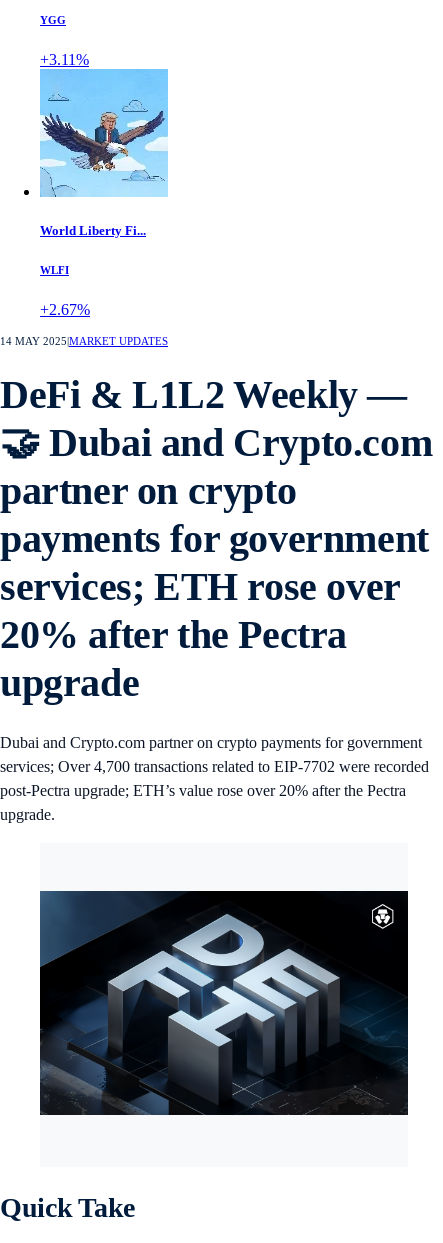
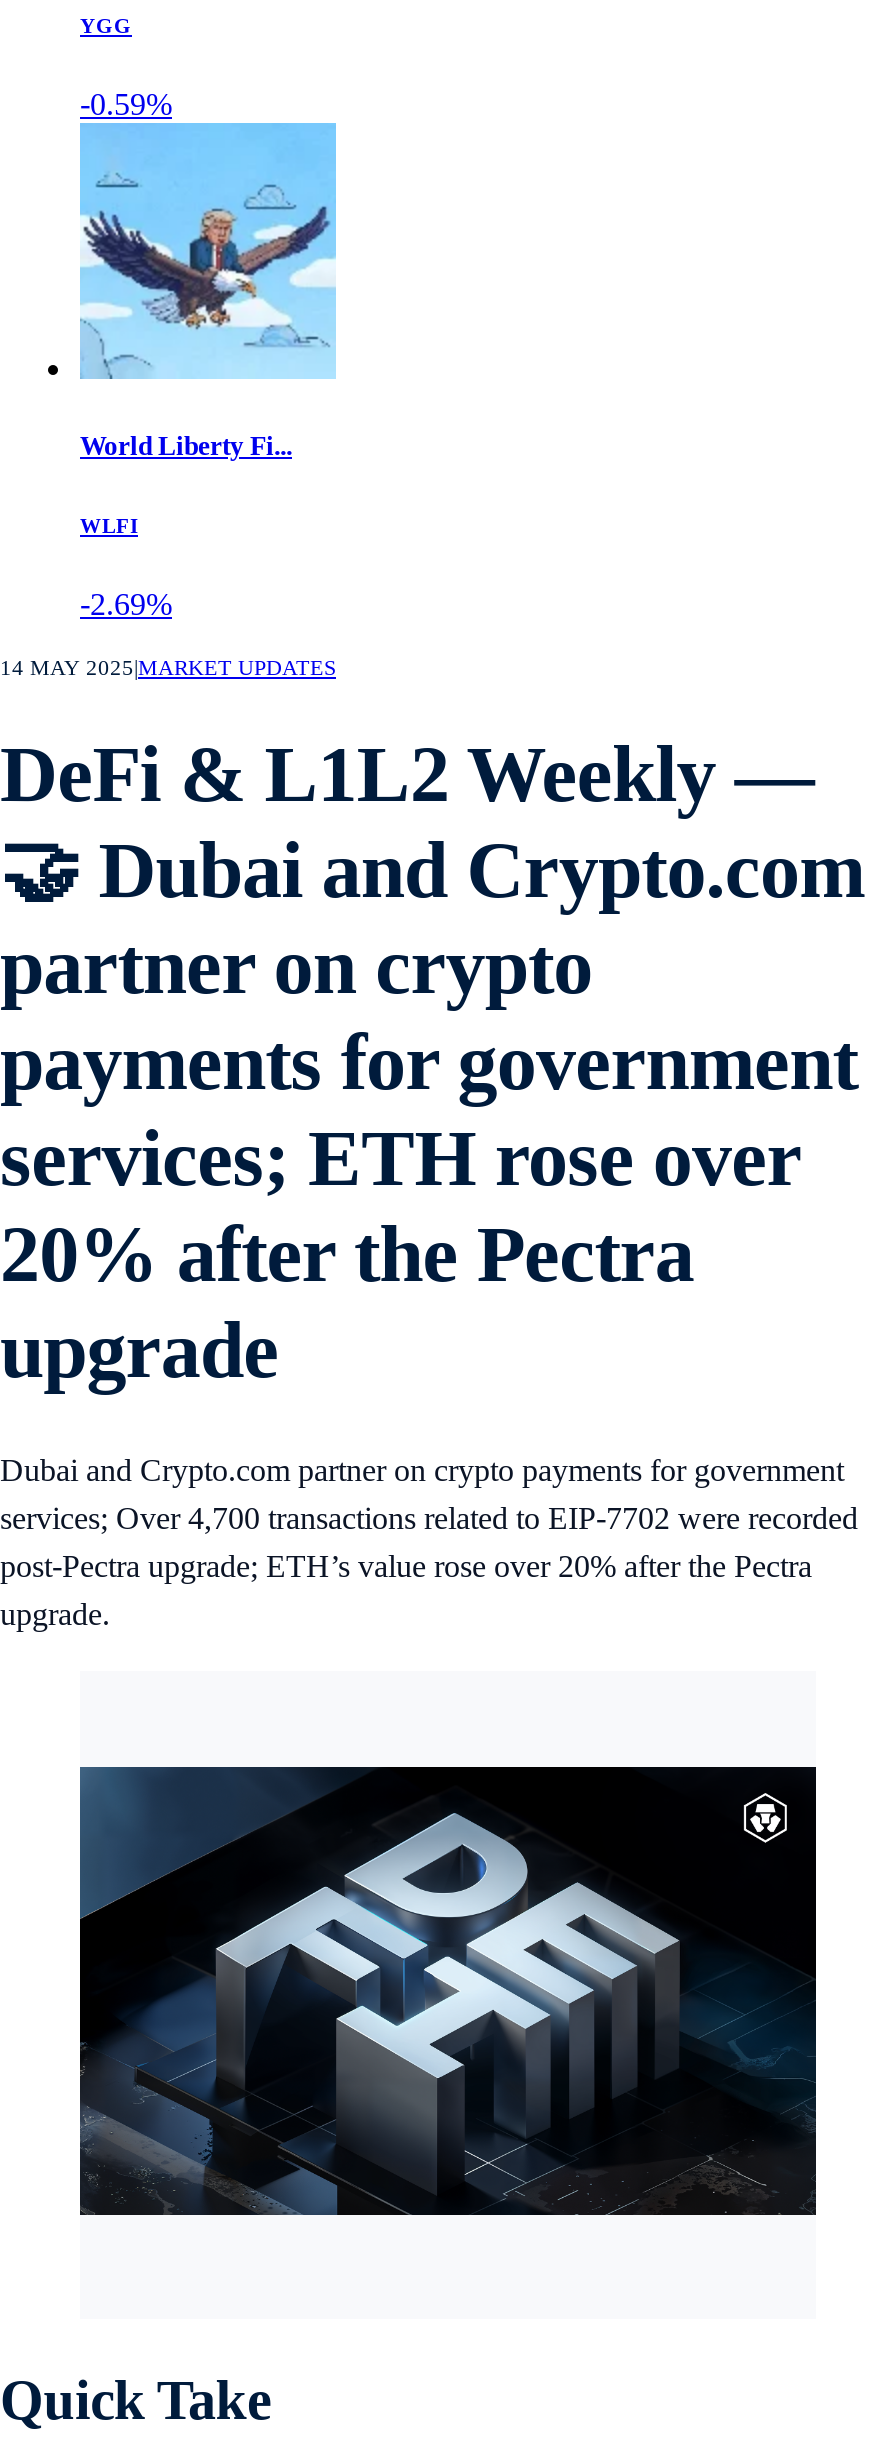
[40,51,89,68] +3.11% -> [80,87,172,121] -0.59%
[40,301,90,318] +2.67% -> [80,588,172,622] -2.69%

